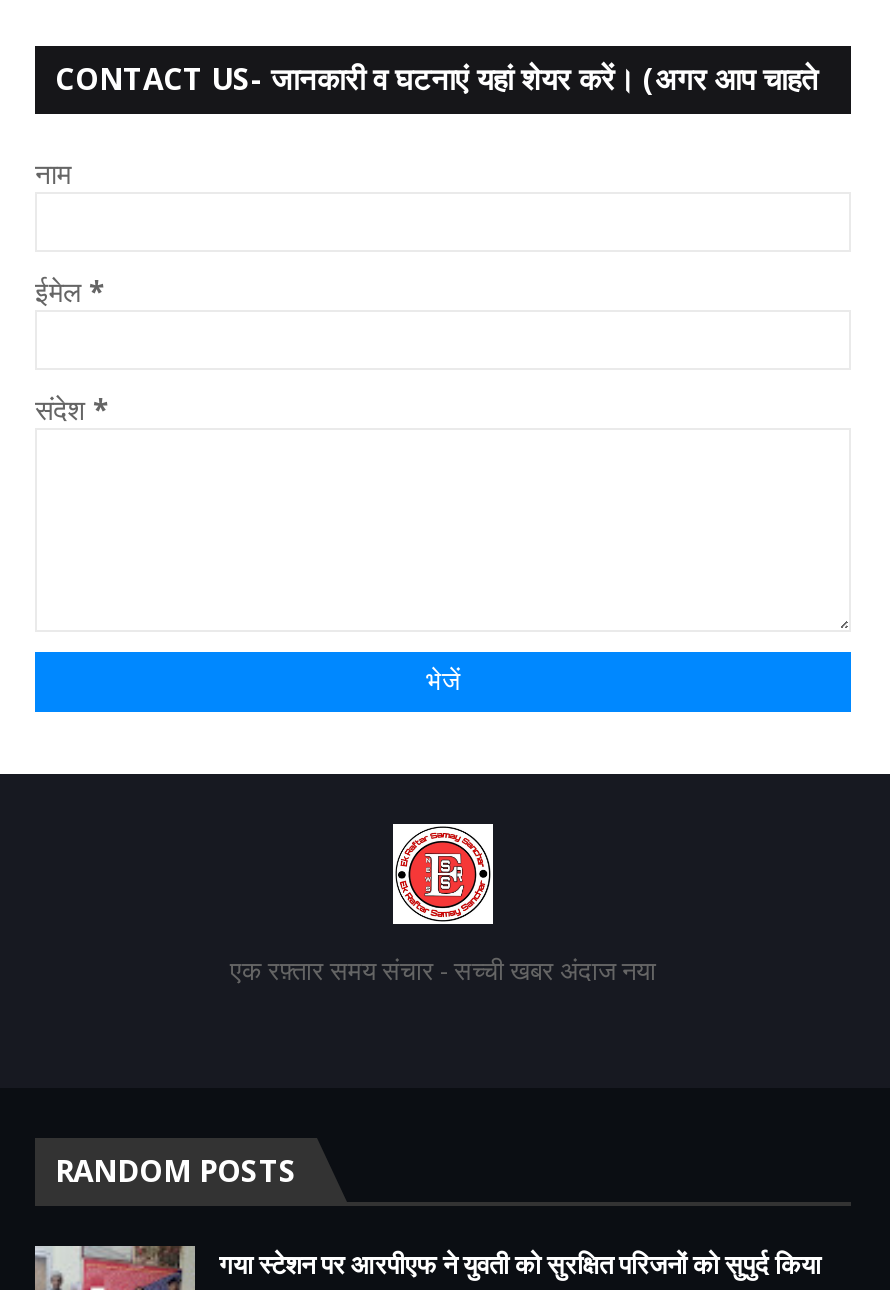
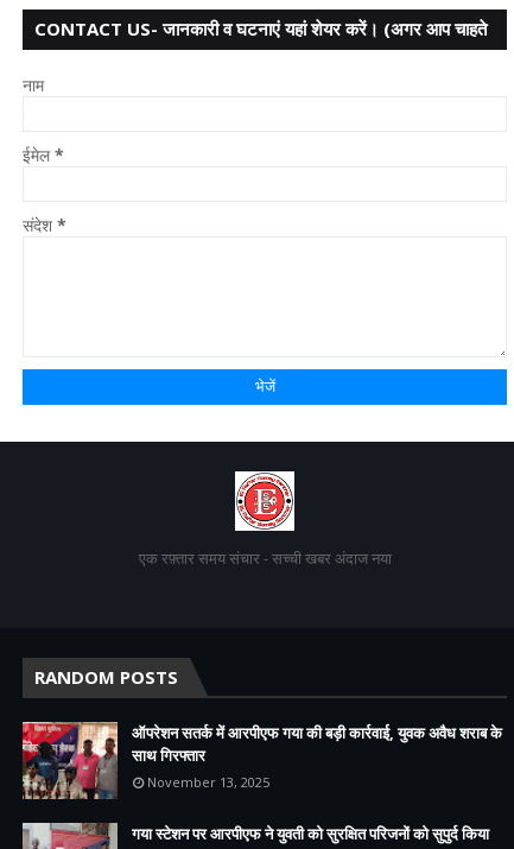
none -> [21,722,502,799] [image] | ऑपरेशन सतर्क में आरपीएफ गया की बड़ी कार्रवाई, युवक अवैध शराब के | साथ गिरफ्तार | November 13, 2025

